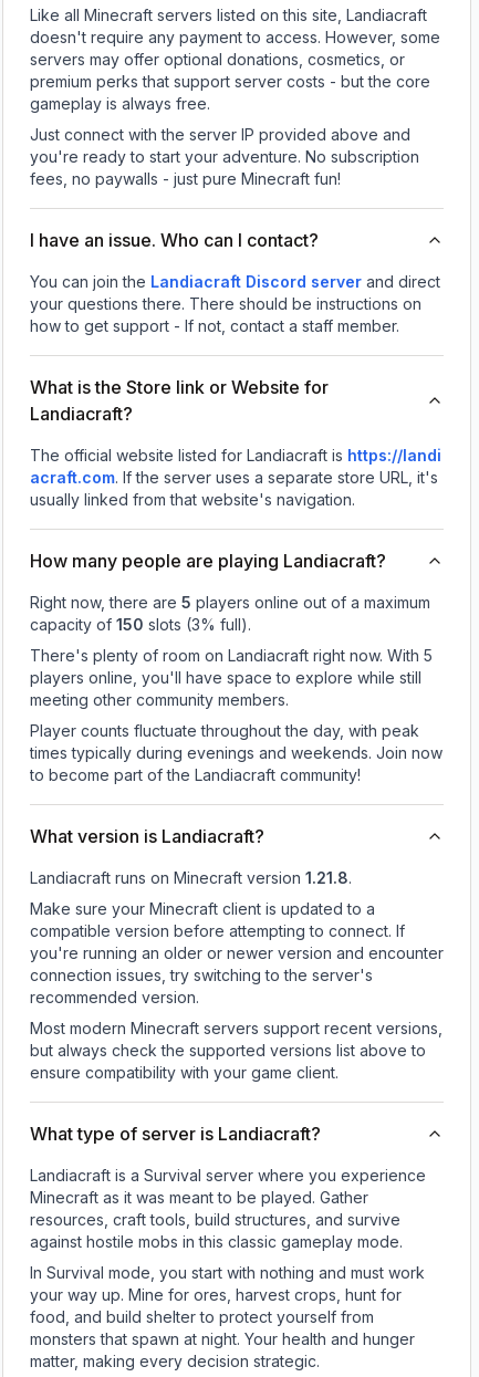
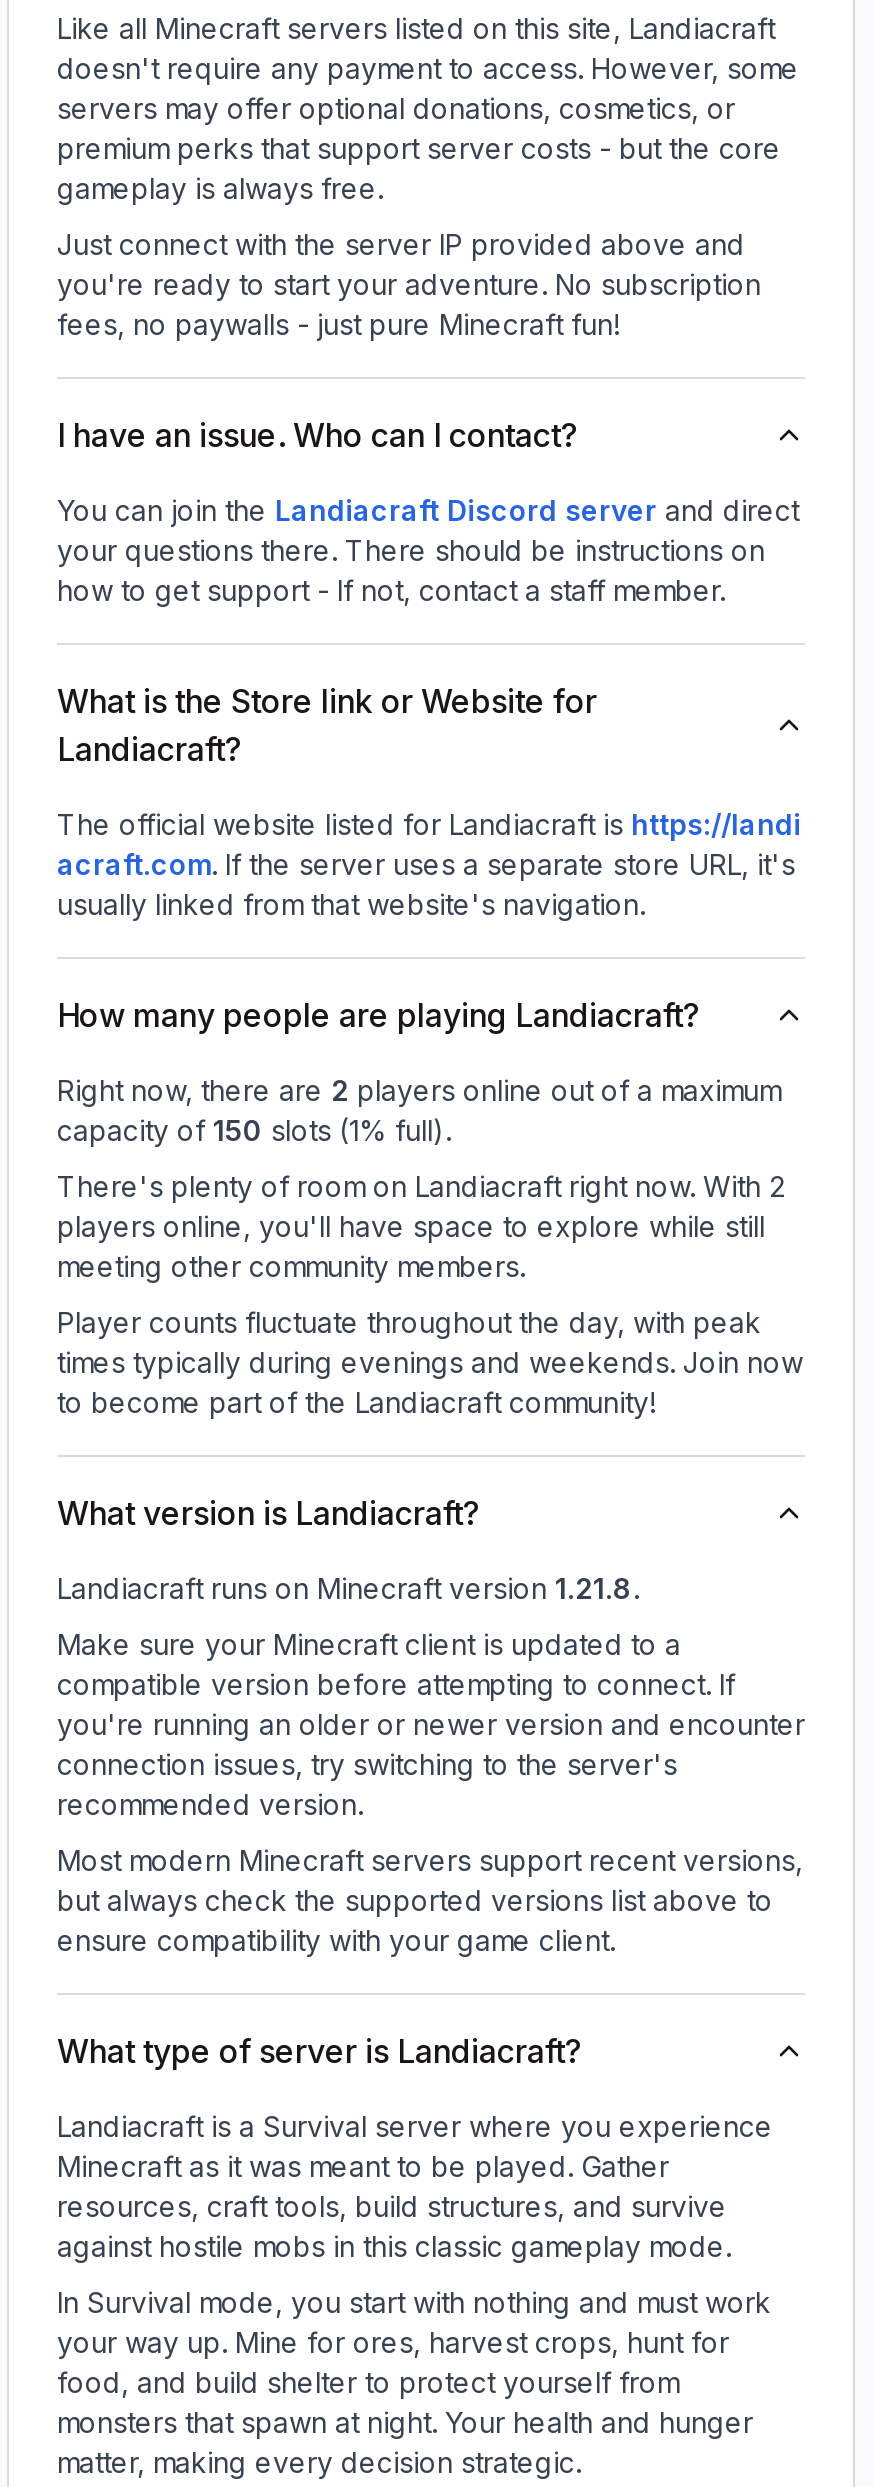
[30,593,430,612] Right now, there are 5 players online out of a maximum -> [57,1072,781,1106] Right now, there are 2 players online out of a maximum
[30,616,251,634] capacity of 150 slots (3% full). -> [57,1112,451,1146] capacity of 150 slots (1% full).
[30,646,433,665] There's plenty of room on Landiacraft right now. With 5 -> [57,1168,785,1202] There's plenty of room on Landiacraft right now. With 2

